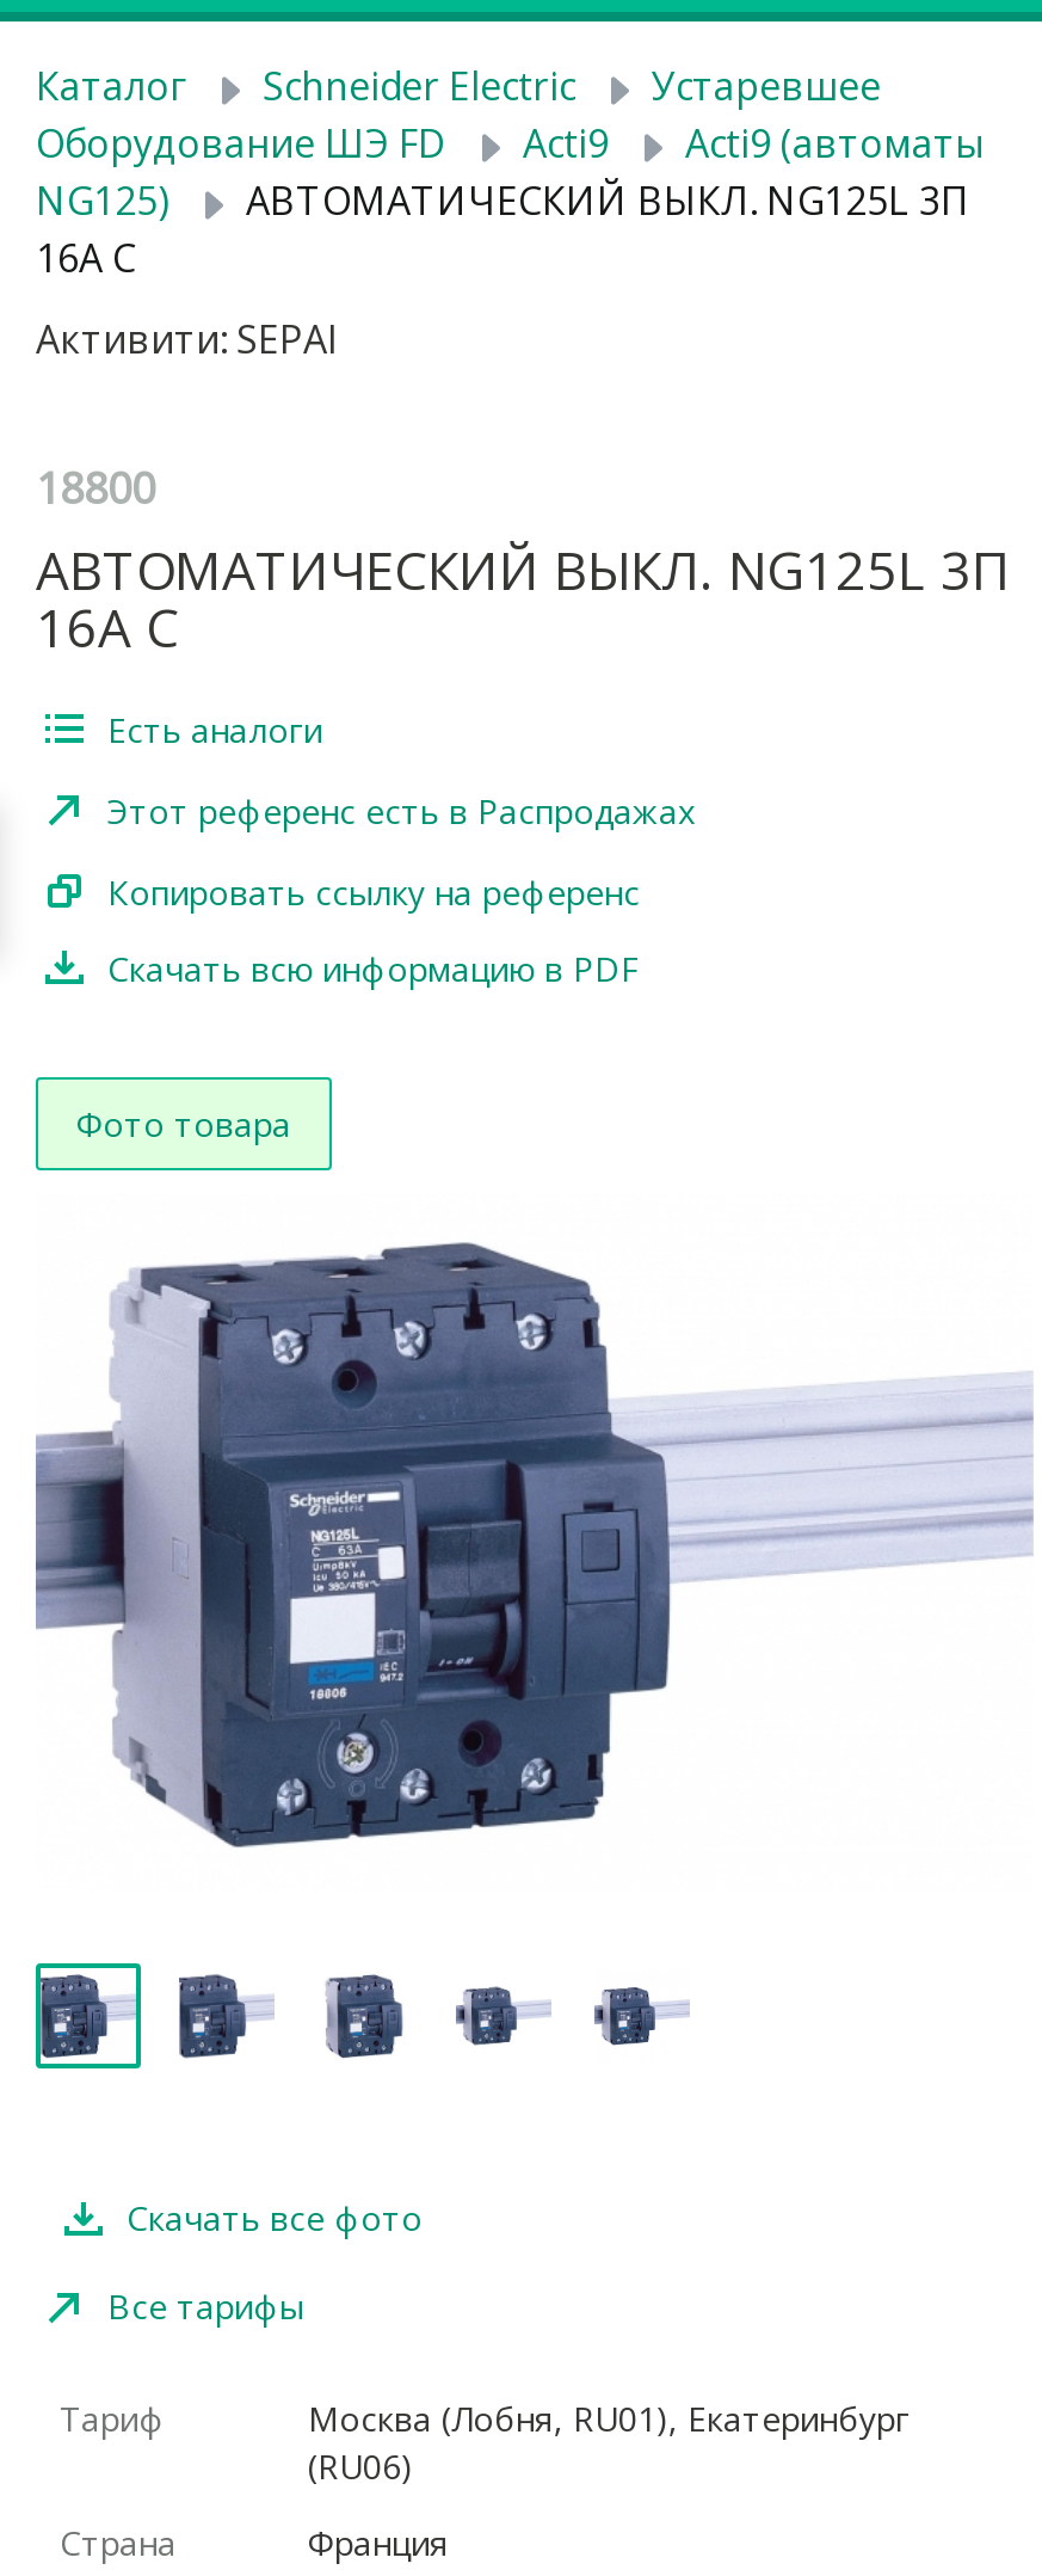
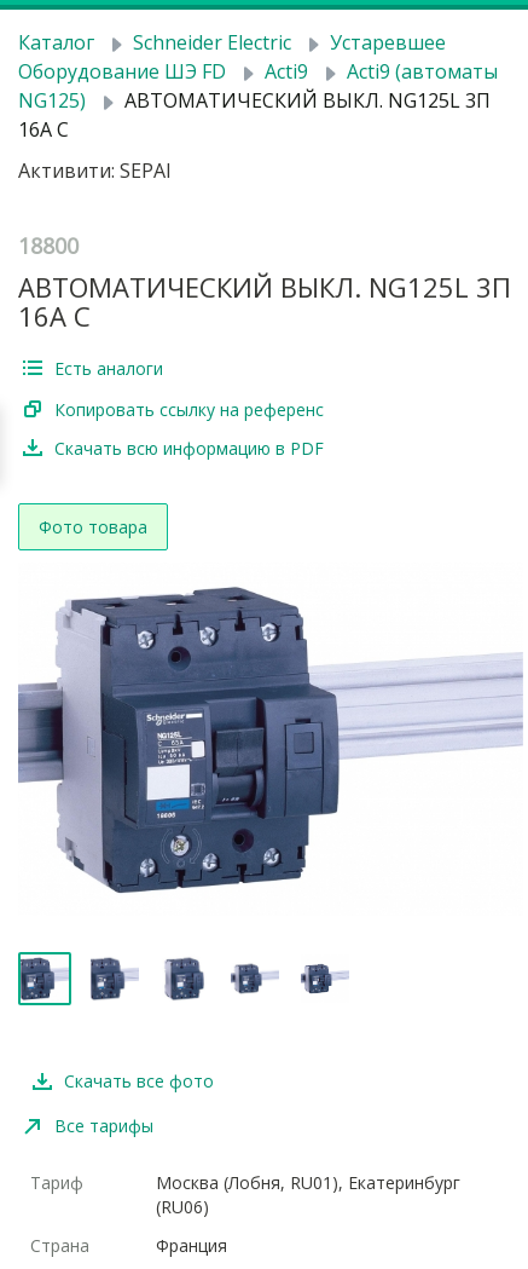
[107,787,695,832] Этот референс есть в Распродажах -> none

